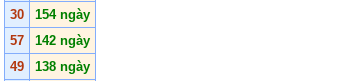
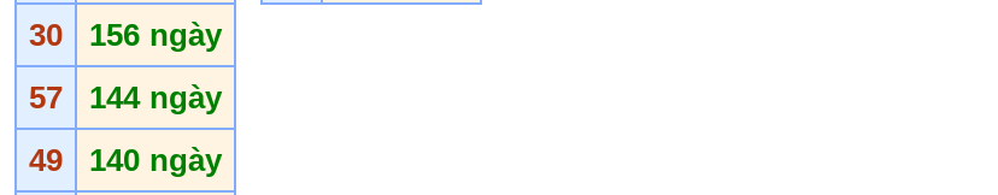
[10,7,90,22] 30 154 ngày -> [29,17,222,53] 30 156 ngày
[10,33,90,48] 57 142 ngày -> [29,79,222,116] 57 144 ngày
[10,59,90,74] 49 138 ngày -> [29,142,222,178] 49 140 ngày

